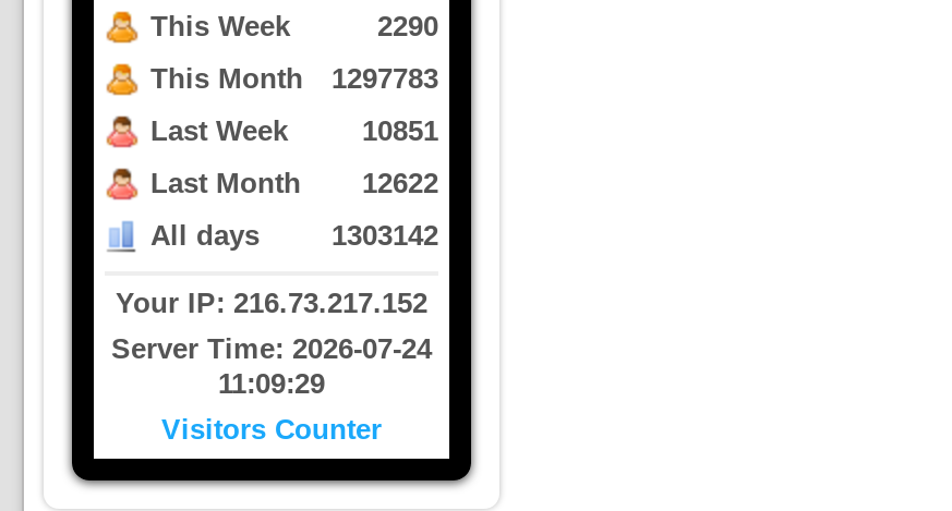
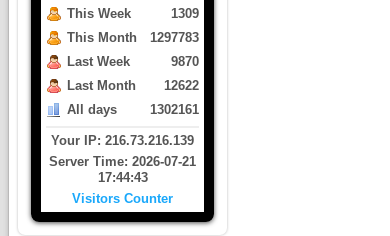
[377,10,438,42] 2290 -> [171,6,199,21] 1309
[362,114,438,147] 10851 -> [171,54,199,69] 9870
[332,219,438,252] 1303142 -> [150,102,199,117] 1302161
[116,287,427,319] Your IP: 216.73.217.152 -> [51,133,194,148] Your IP: 216.73.216.139
[111,332,432,365] Server Time: 2026-07-24 -> [49,154,196,169] Server Time: 2026-07-21
[218,367,325,400] 11:09:29 -> [97,170,147,185] 17:44:43

